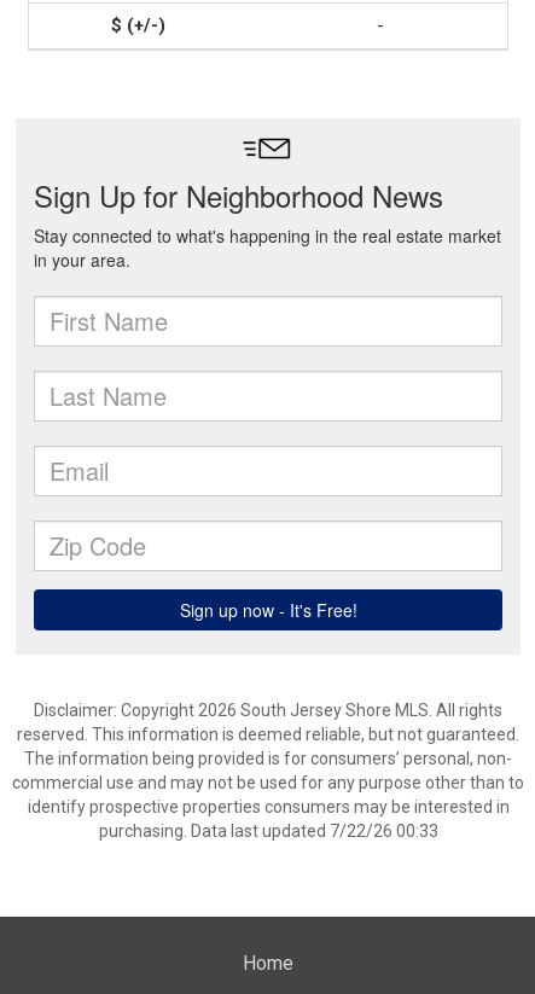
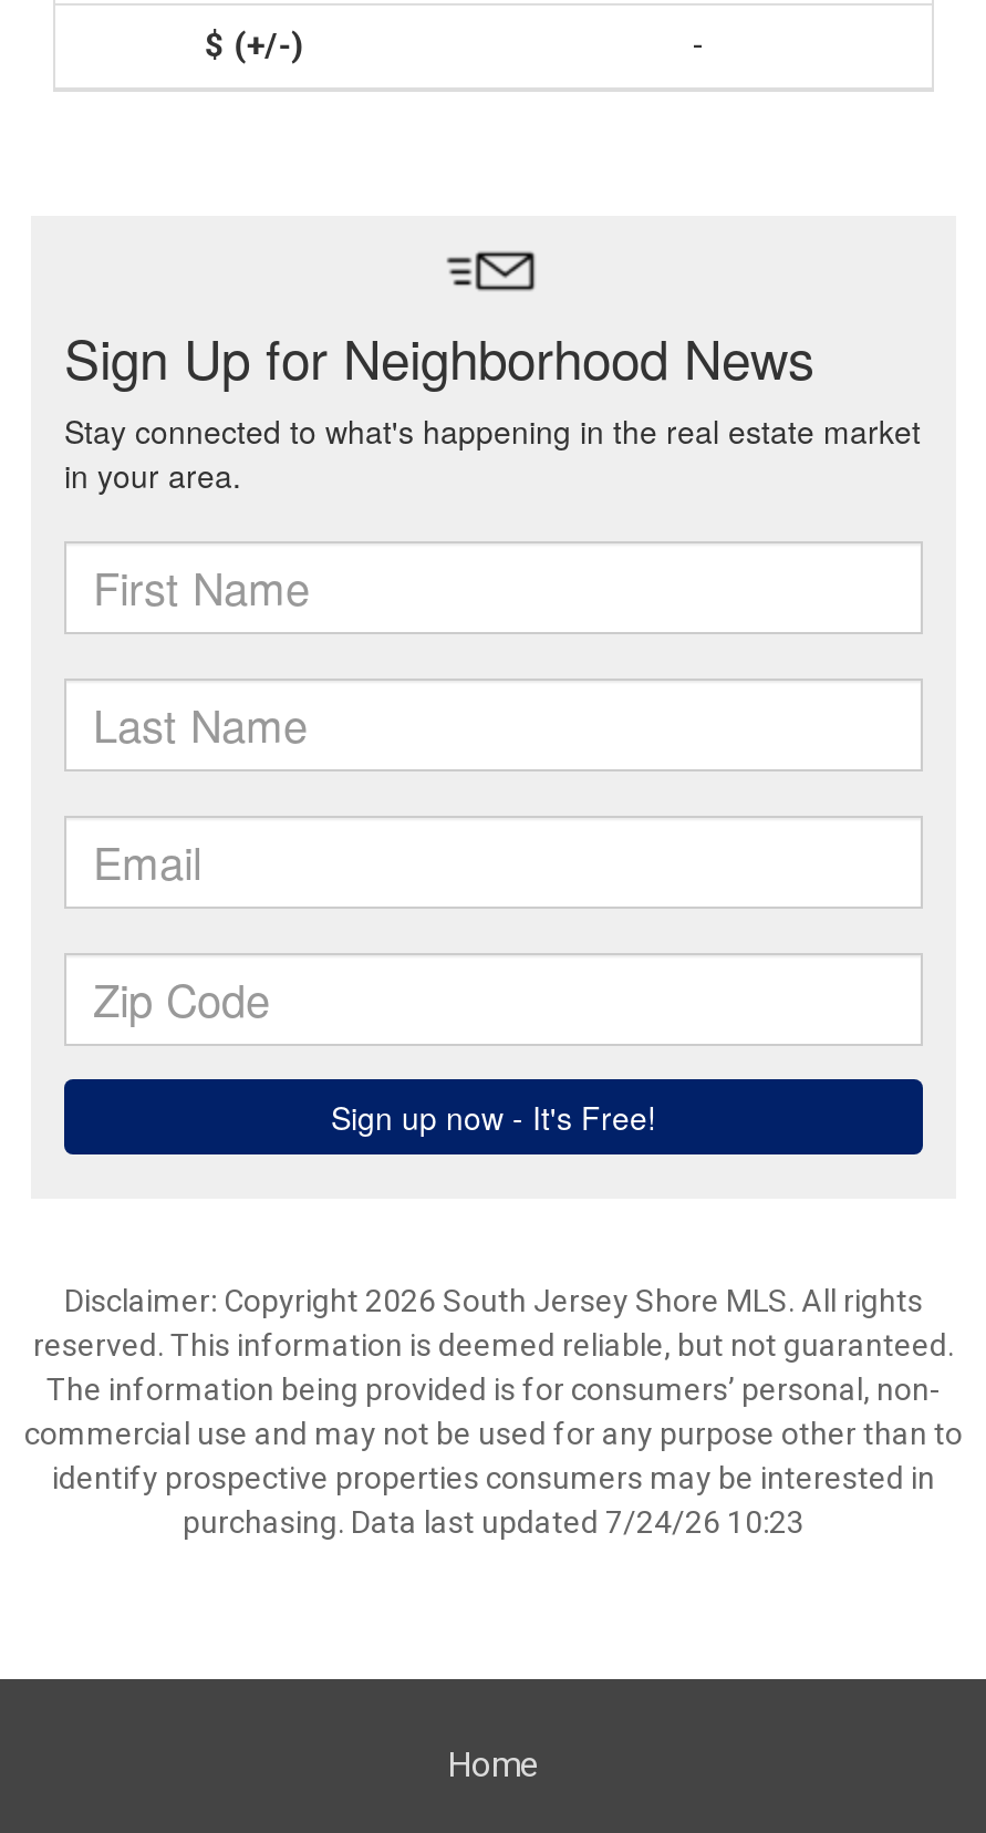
[98,821,438,841] purchasing. Data last updated 7/22/26 00:33 -> [183,1504,805,1540] purchasing. Data last updated 7/24/26 10:23

